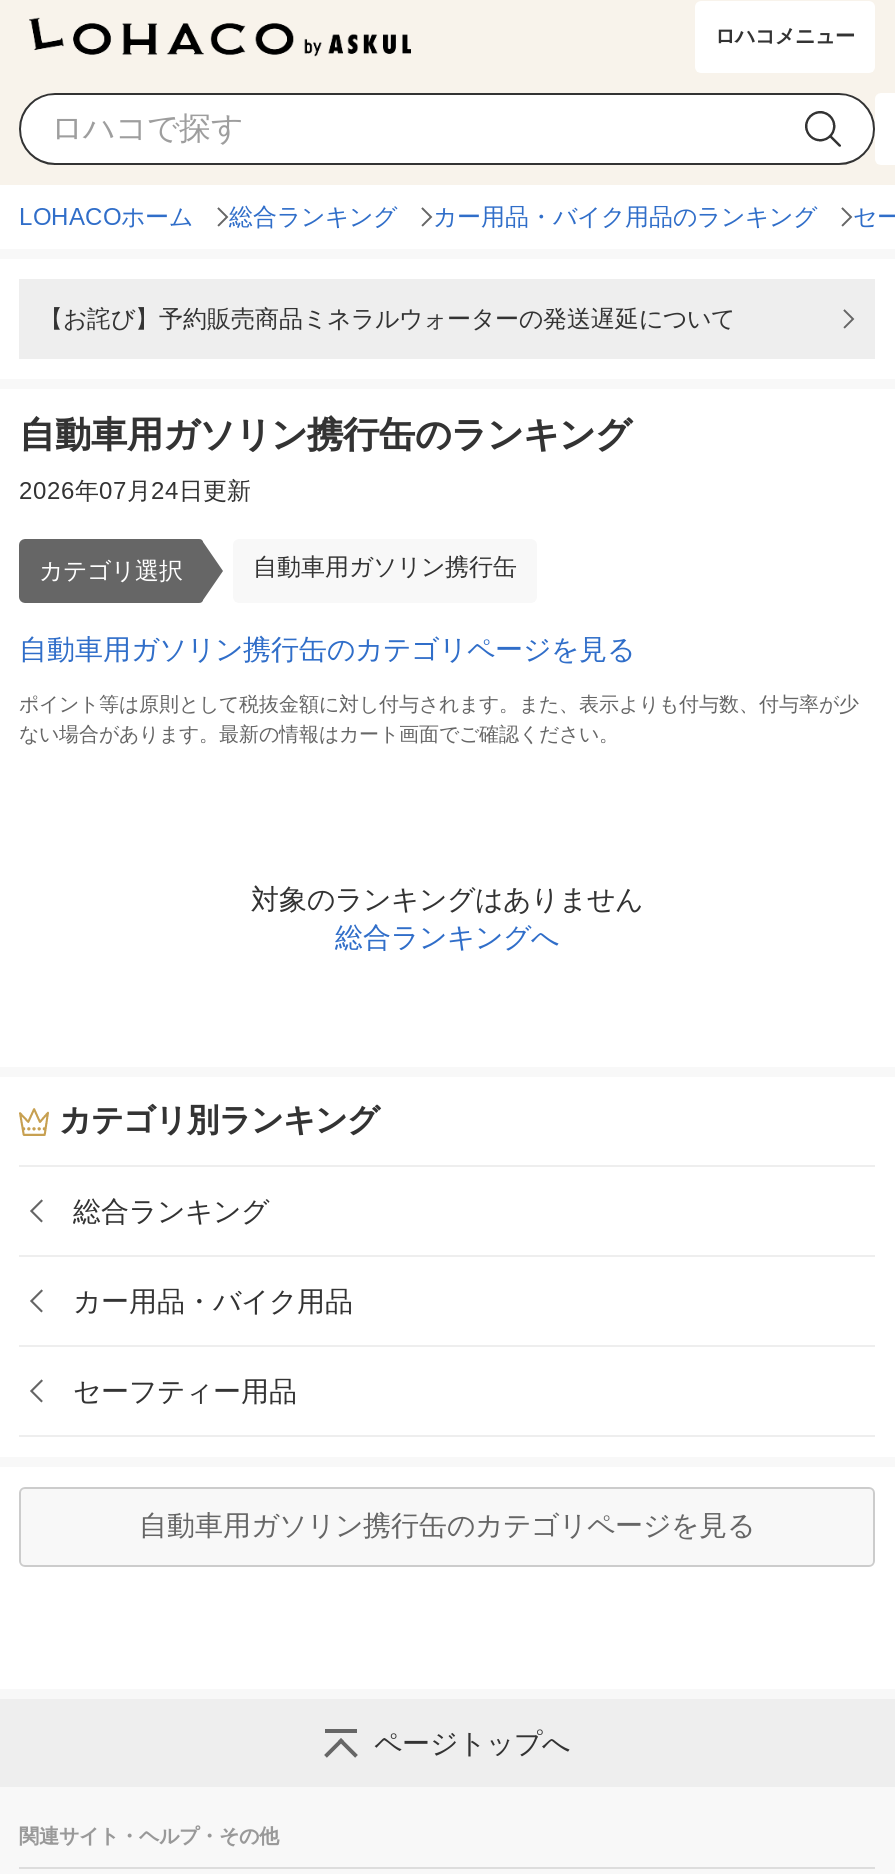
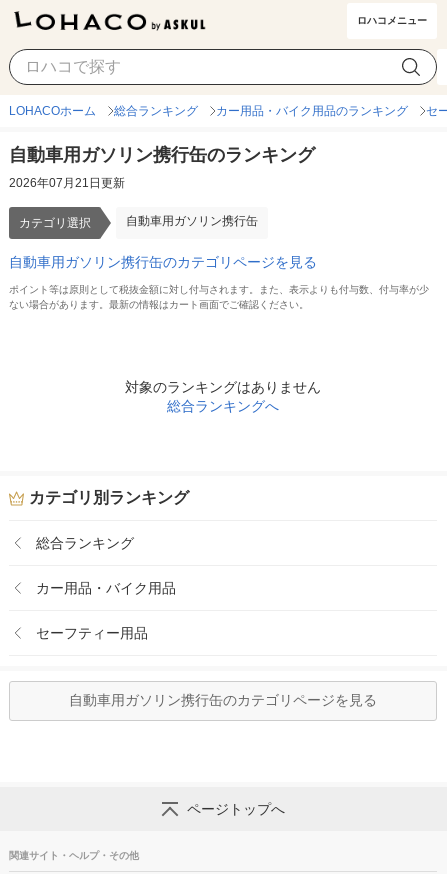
[39,305,735,333] 【お詫び】予約販売商品ミネラルウォーターの発送遅延について -> none
[19,477,251,505] 2026年07月24日更新 -> [9,176,125,190] 2026年07月21日更新

